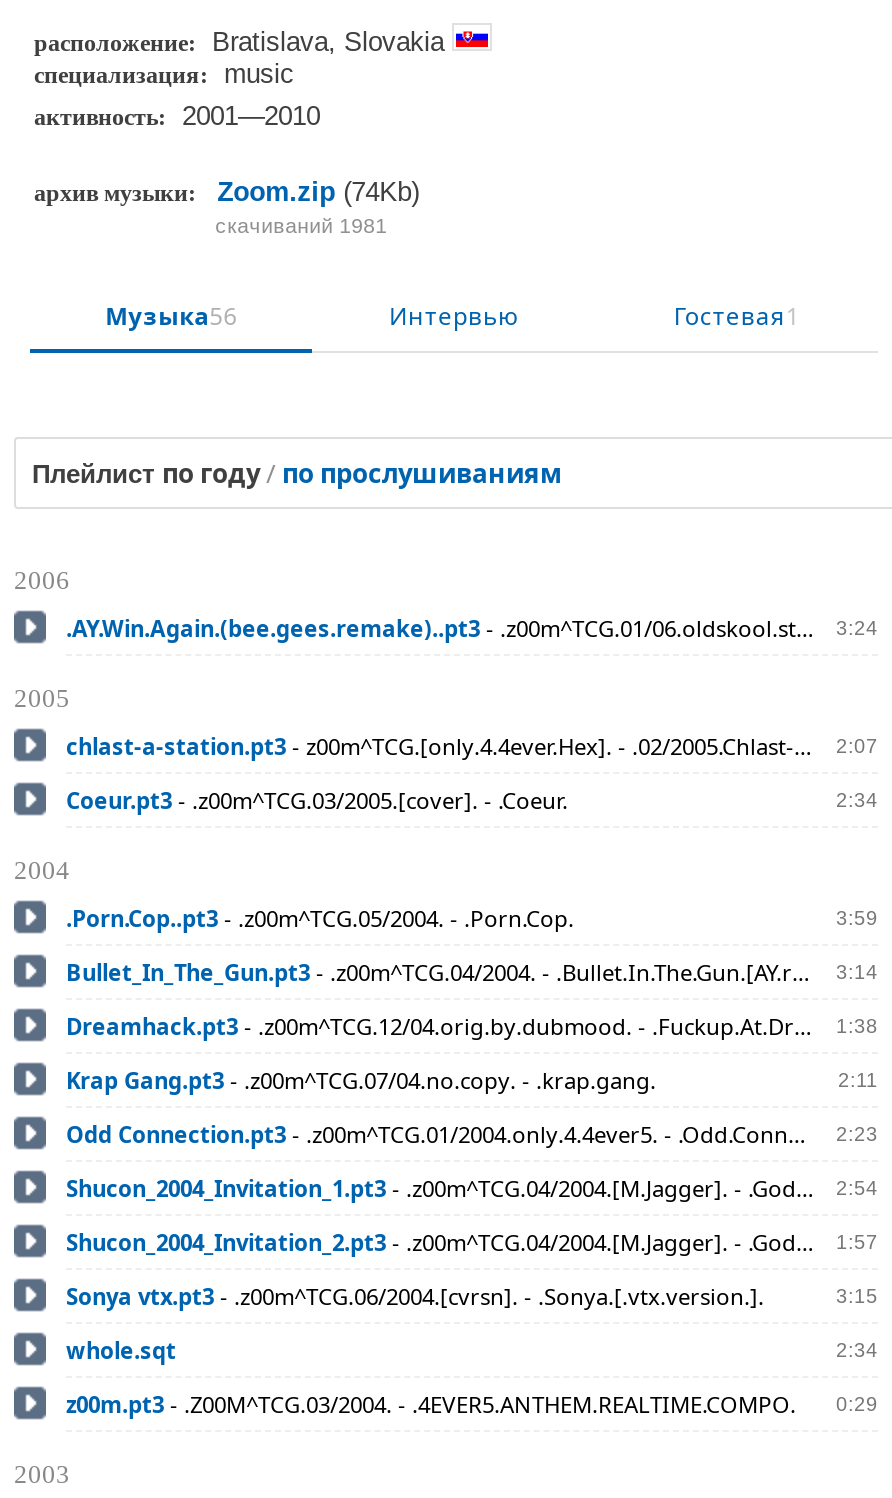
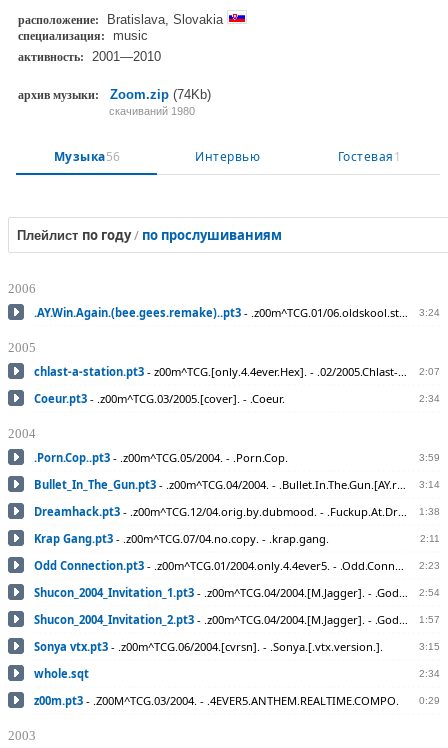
[215,213,387,237] скачиваний 1981 -> [109,105,195,117] скачиваний 1980

